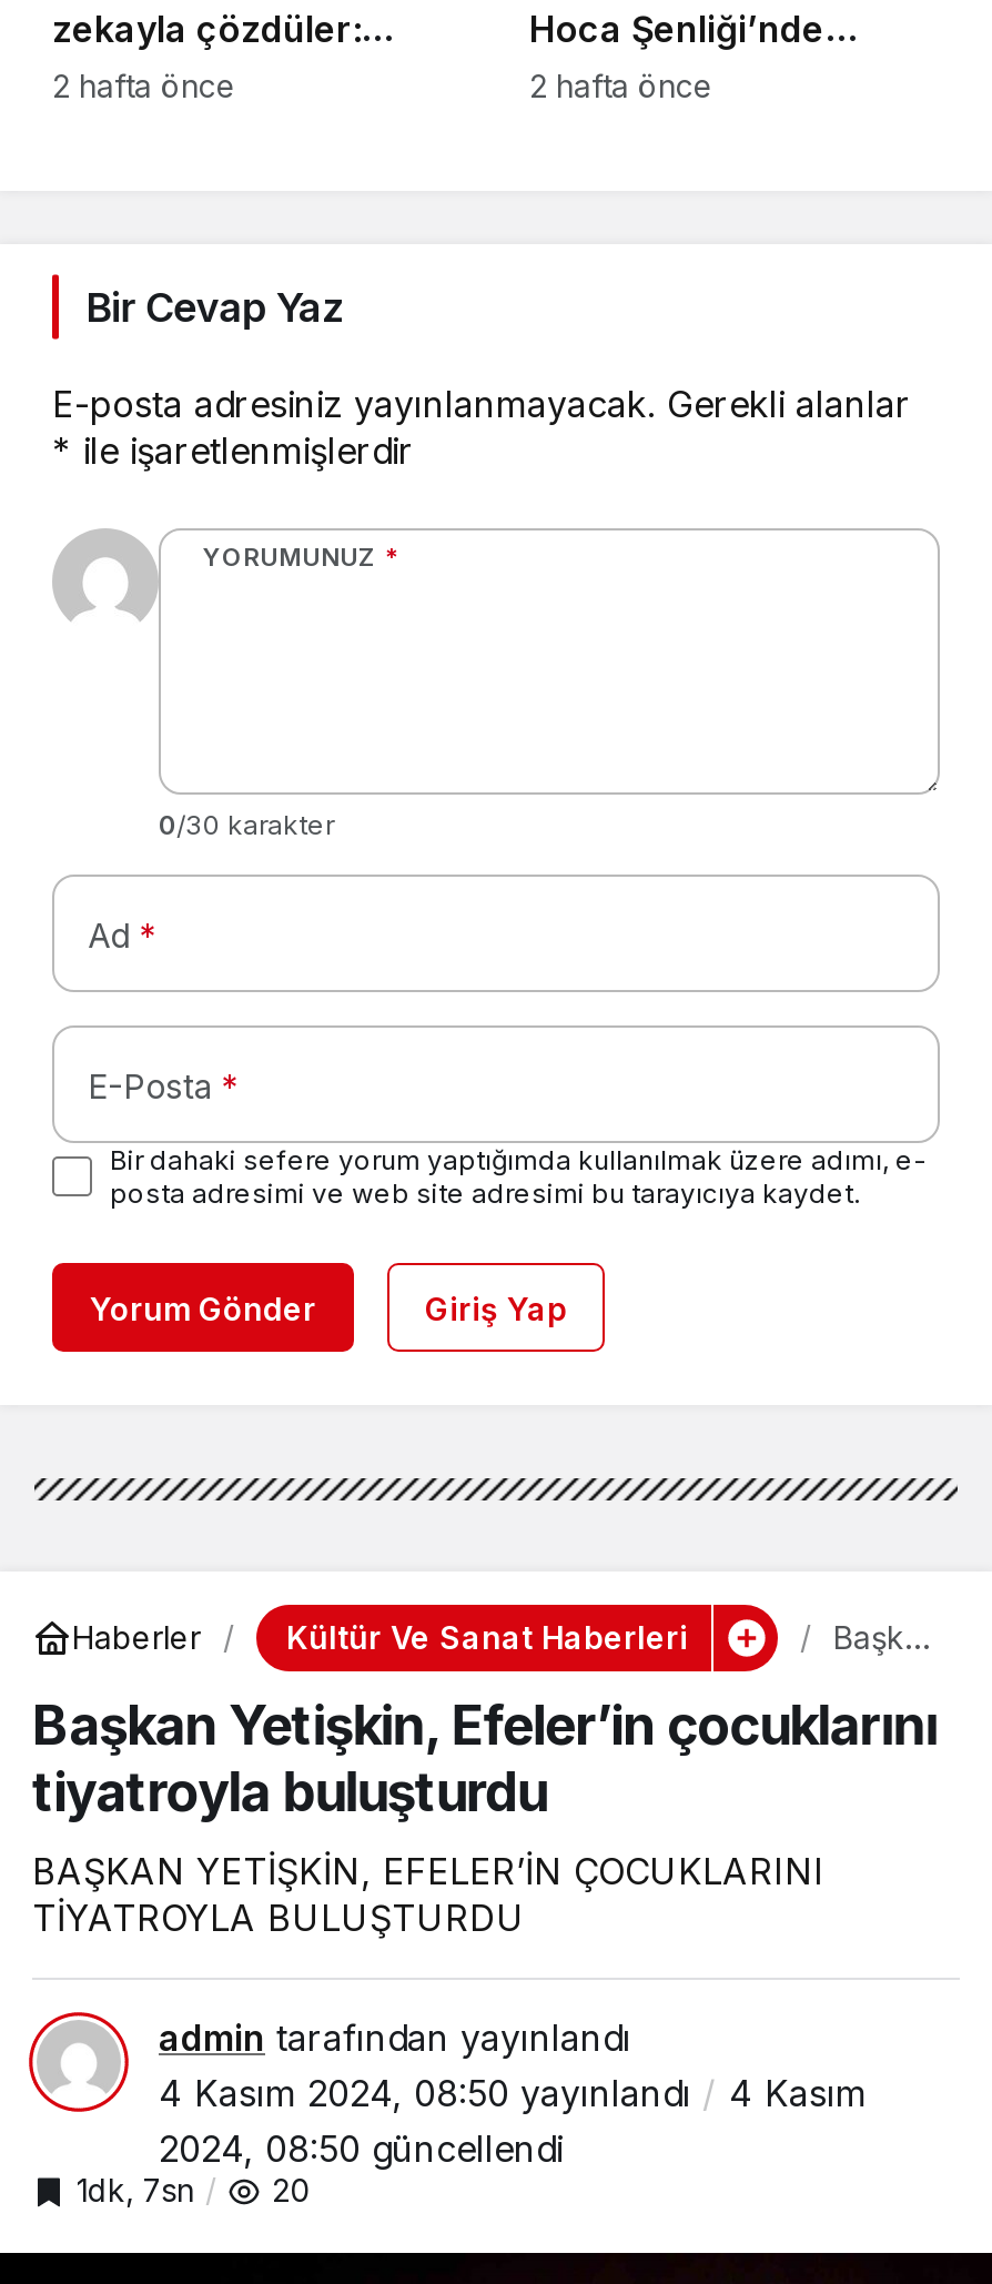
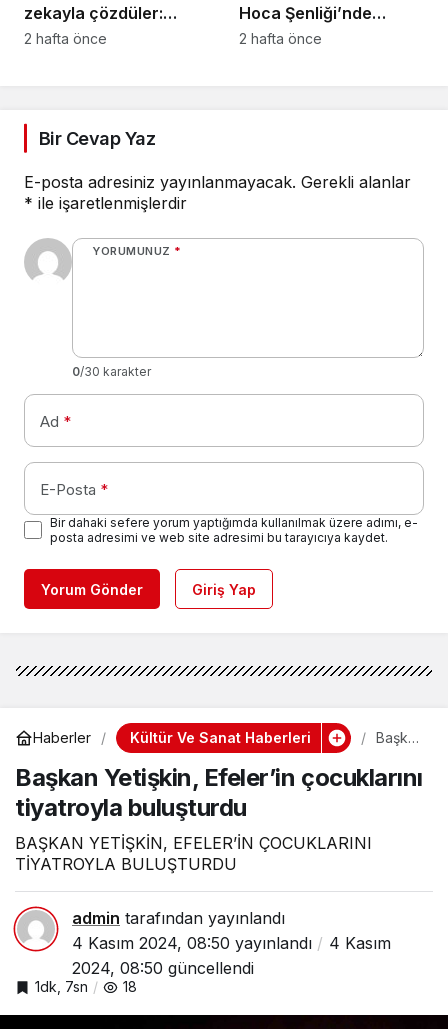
[272,2170,310,2207] 20 -> [123,977,137,994] 18

